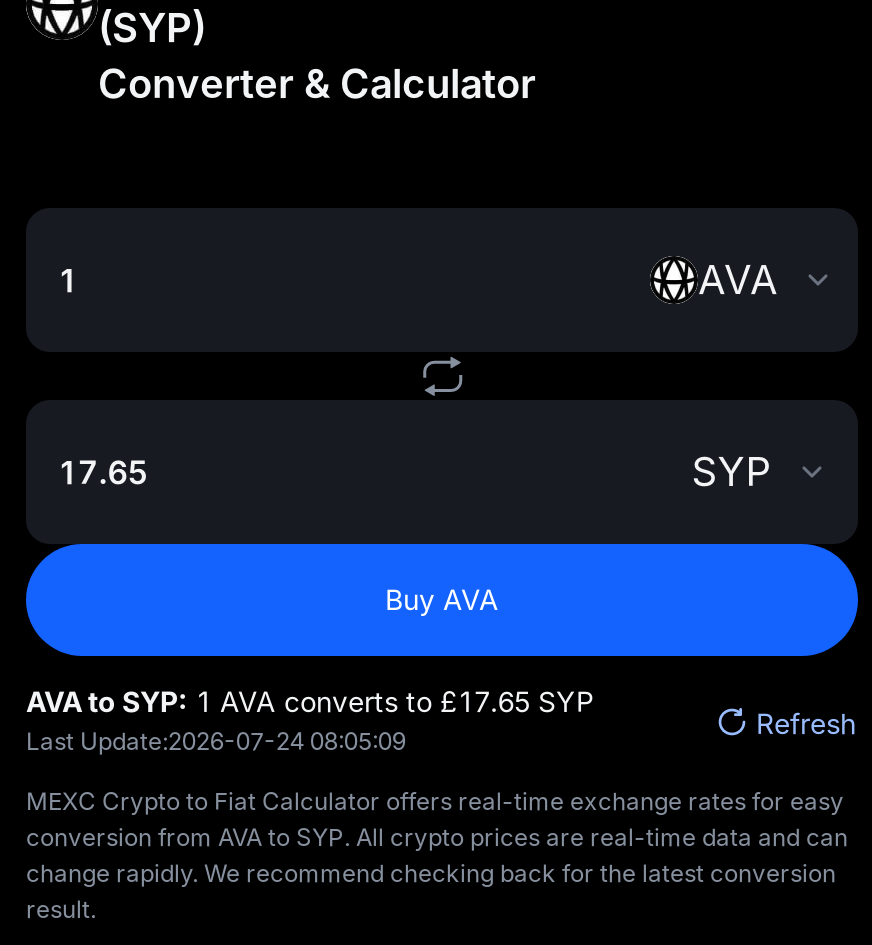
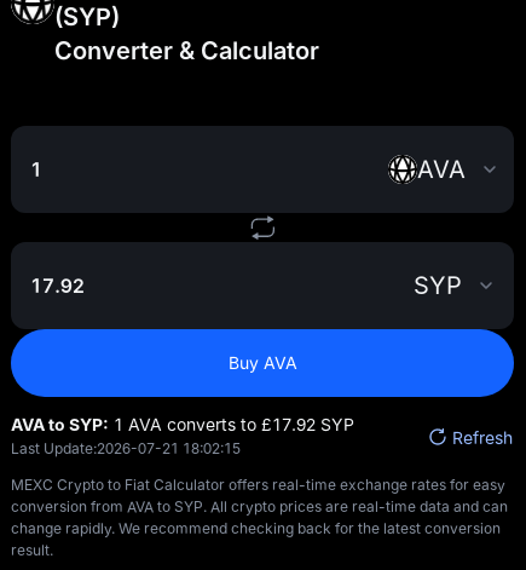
[26,684,594,718] AVA to SYP: 1 AVA converts to £17.65 SYP -> [11,414,354,434] AVA to SYP: 1 AVA converts to £17.92 SYP
[26,726,406,756] Last Update:2026-07-24 08:05:09 -> [11,439,241,457] Last Update:2026-07-21 18:02:15

